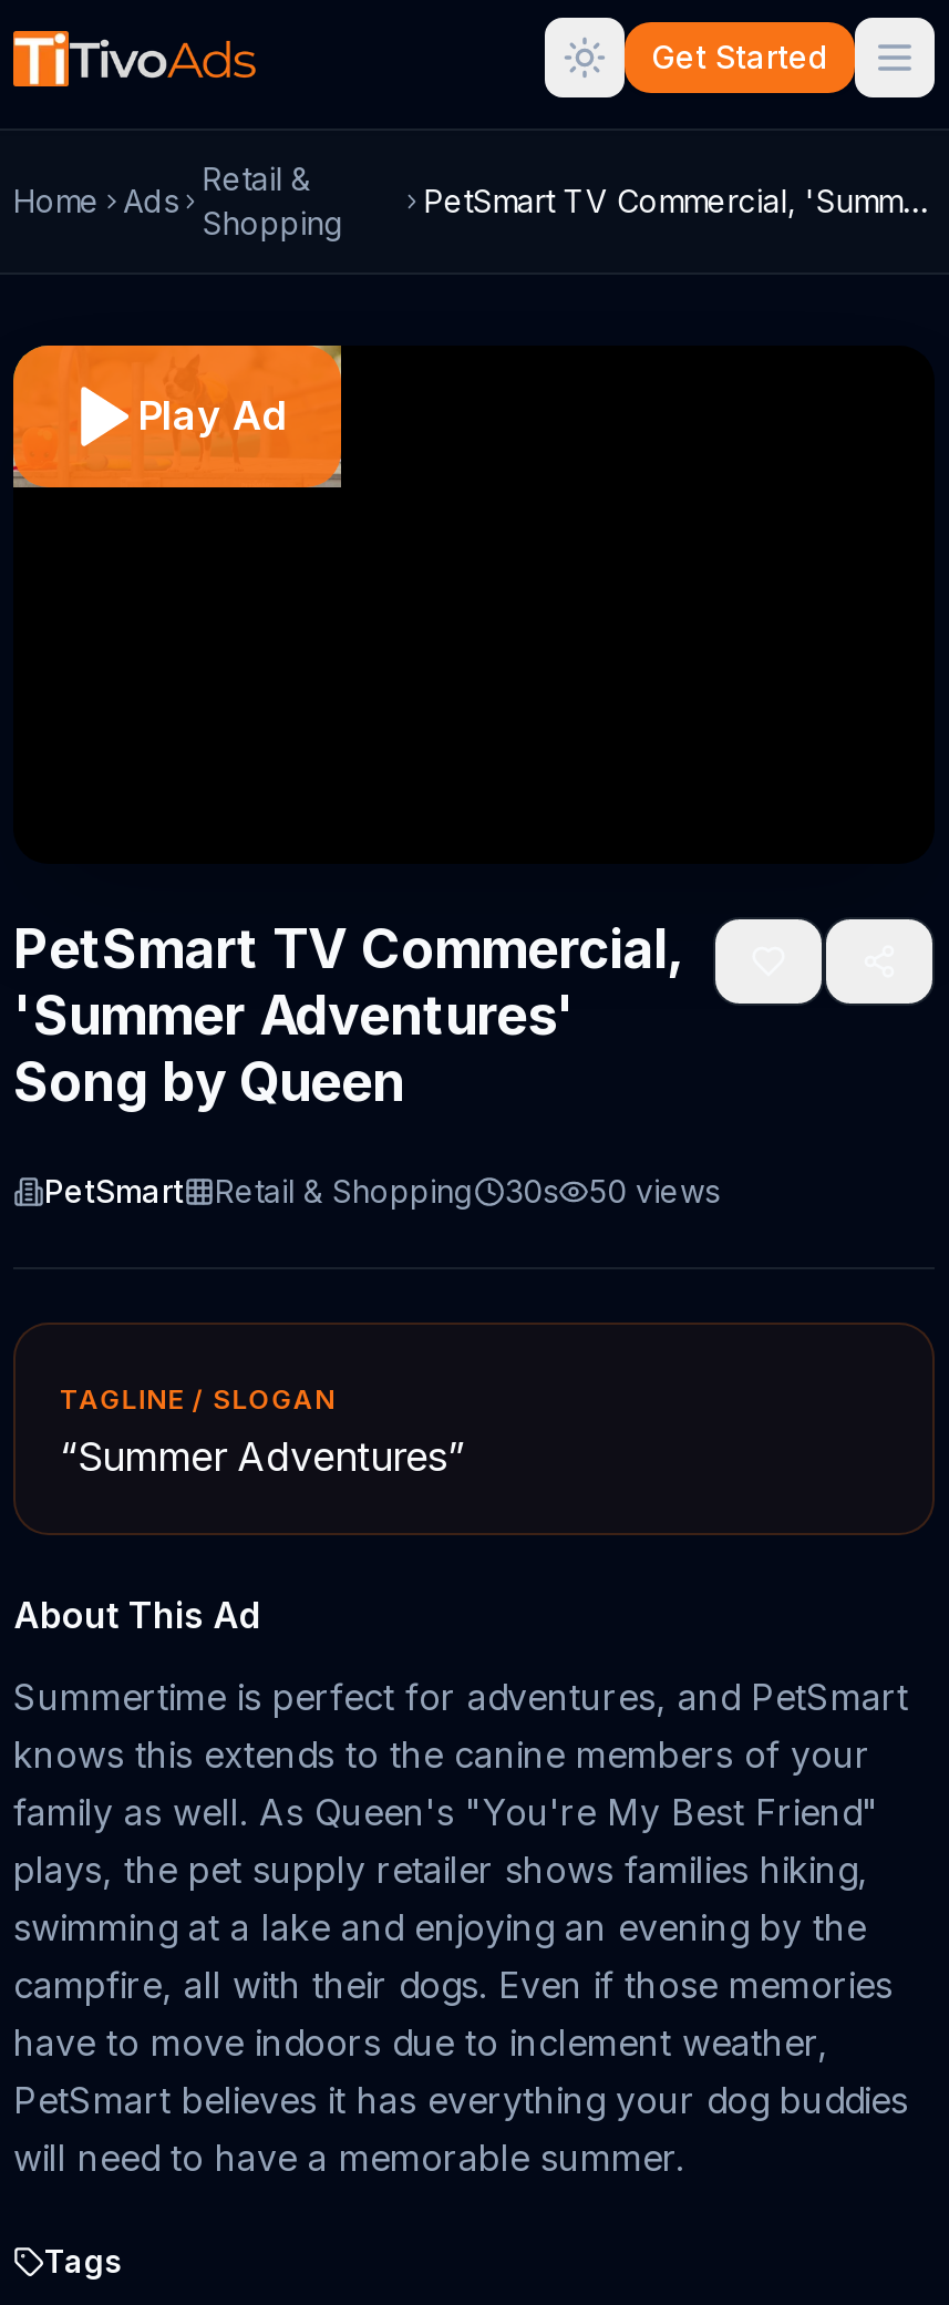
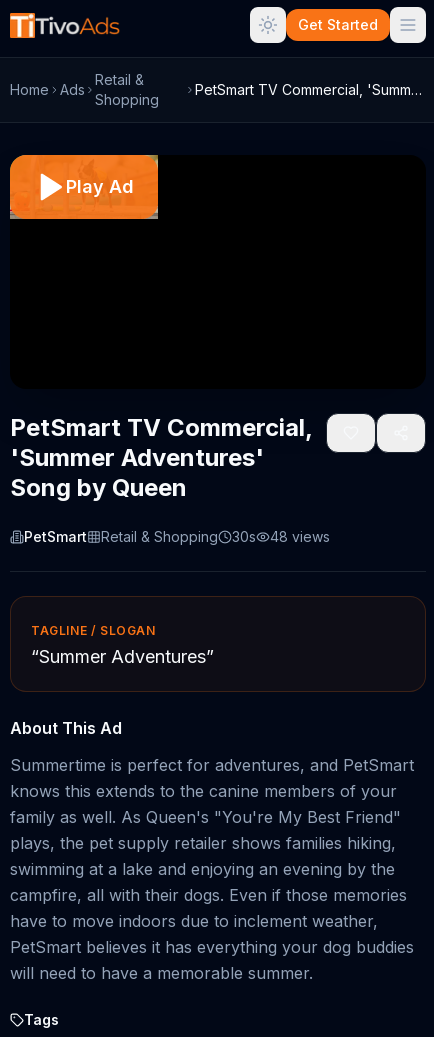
[44,1172,720,1210] PetSmart Retail & Shopping 30s 50 views -> [24,528,330,545] PetSmart Retail & Shopping 30s 48 views

